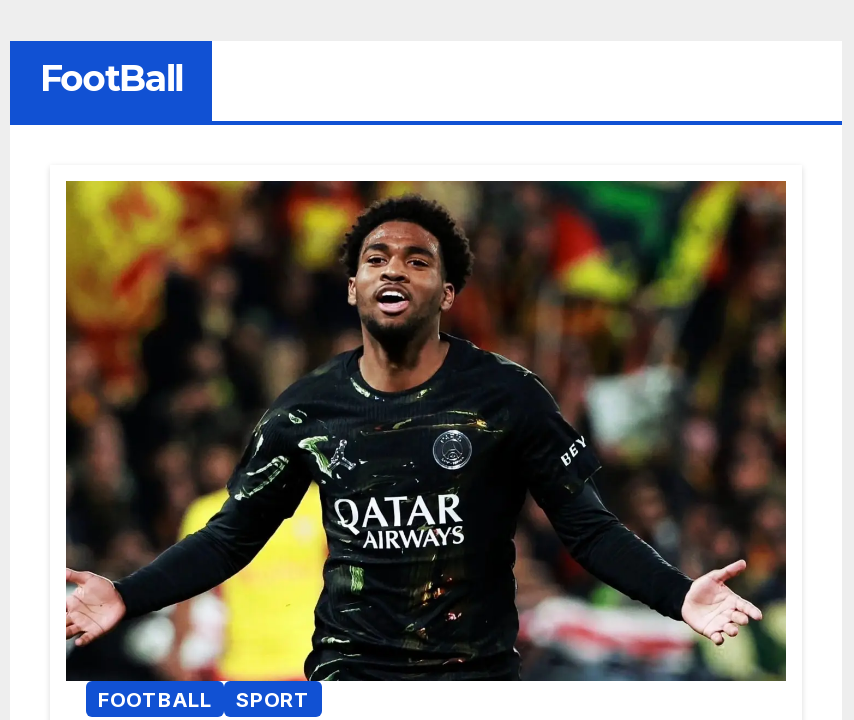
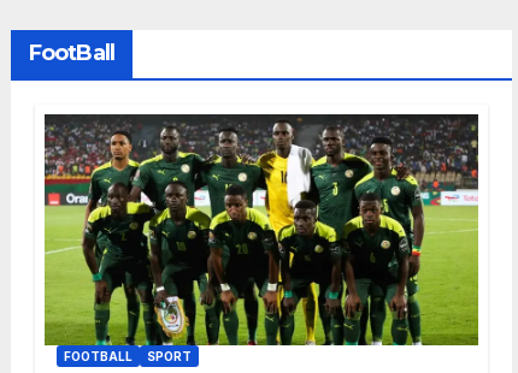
[64,179,788,683] [image] -> [43,113,479,347] [image]

